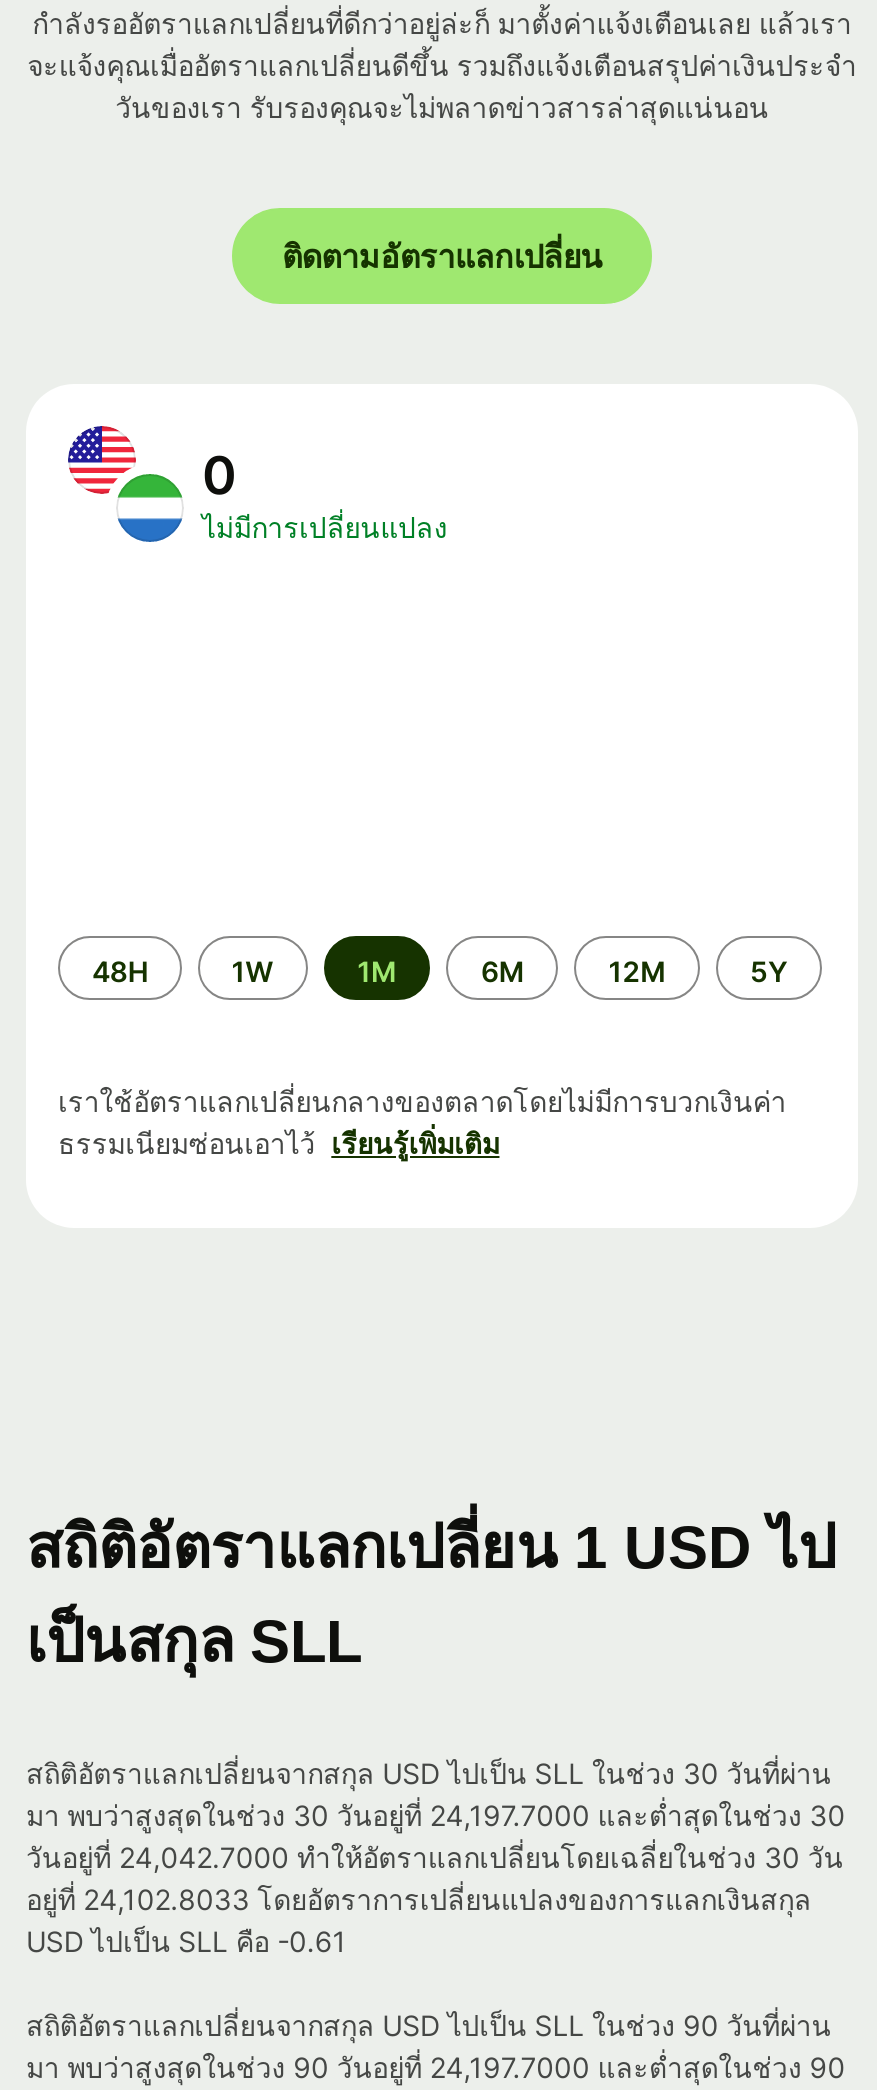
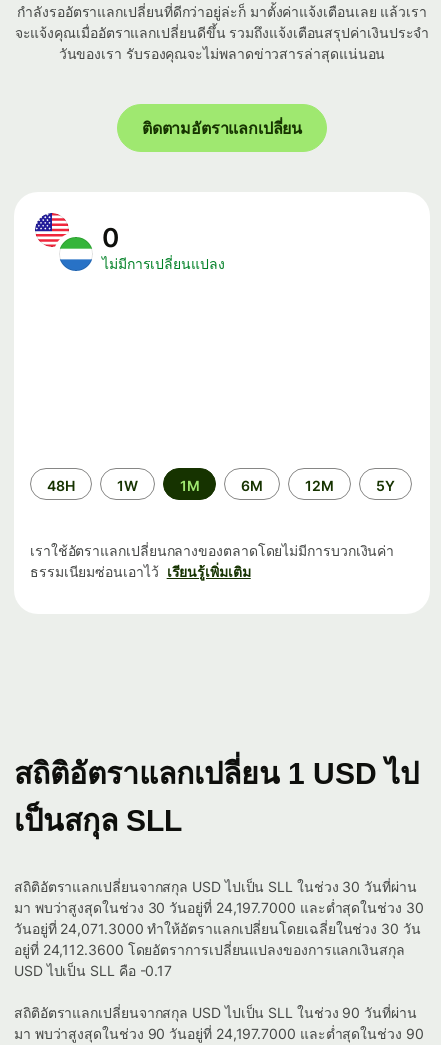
[26,1840,843,1874] วันอยู่ที่ 24,042.7000 ทำให้อัตราแลกเปลี่ยนโดยเฉลี่ยในช่วง 30 วัน -> [14,920,421,937] วันอยู่ที่ 24,071.3000 ทำให้อัตราแลกเปลี่ยนโดยเฉลี่ยในช่วง 30 วัน
[26,1882,812,1916] อยู่ที่ 24,102.8033 โดยอัตราการเปลี่ยนแปลงของการแลกเงินสกุล -> [14,941,405,958] อยู่ที่ 24,112.3600 โดยอัตราการเปลี่ยนแปลงของการแลกเงินสกุล
[26,1924,346,1958] USD ไปเป็น SLL คือ -0.61 -> [14,962,172,979] USD ไปเป็น SLL คือ -0.17

